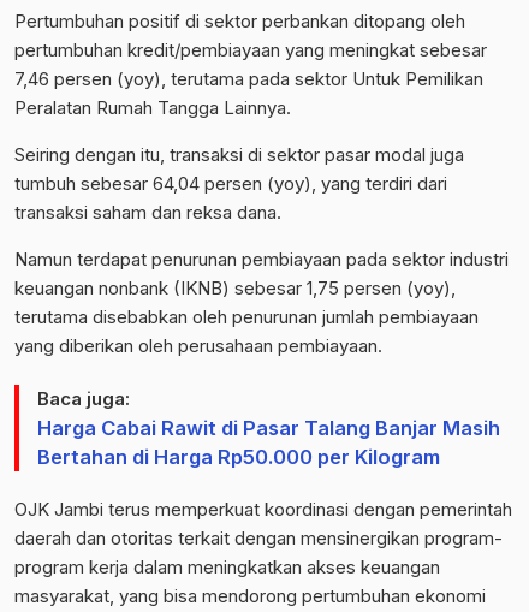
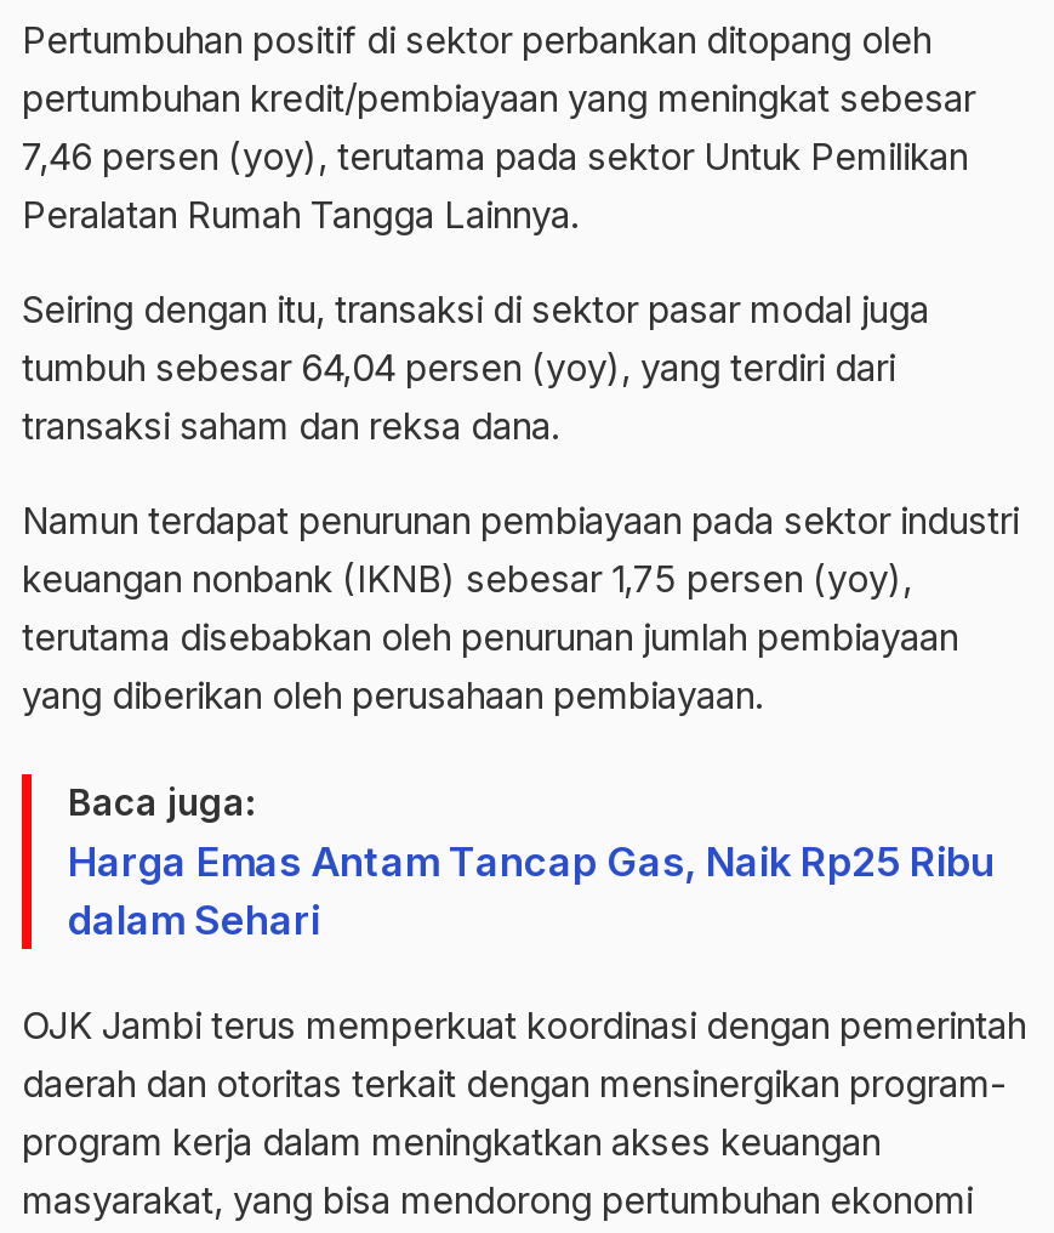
[37,416,500,469] Harga Cabai Rawit di Pasar Talang Banjar Masih | Bertahan di Harga Rp50.000 per Kilogram -> [68,838,995,945] Harga Emas Antam Tancap Gas, Naik Rp25 Ribu | dalam Sehari

